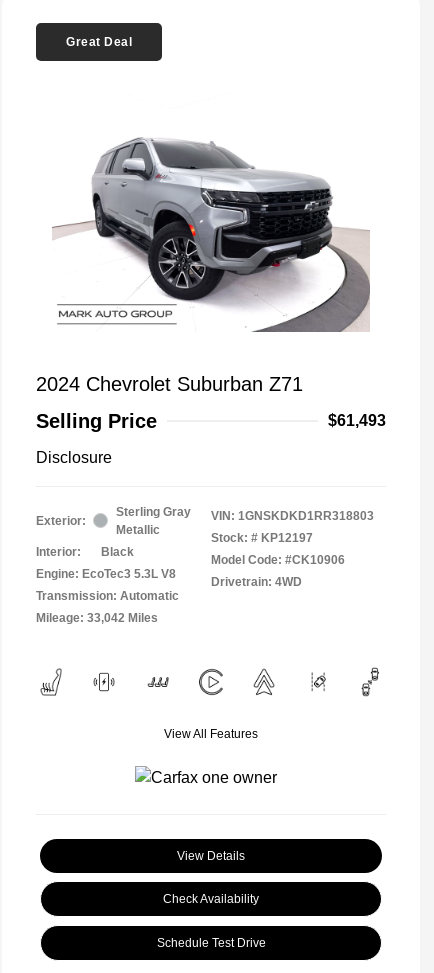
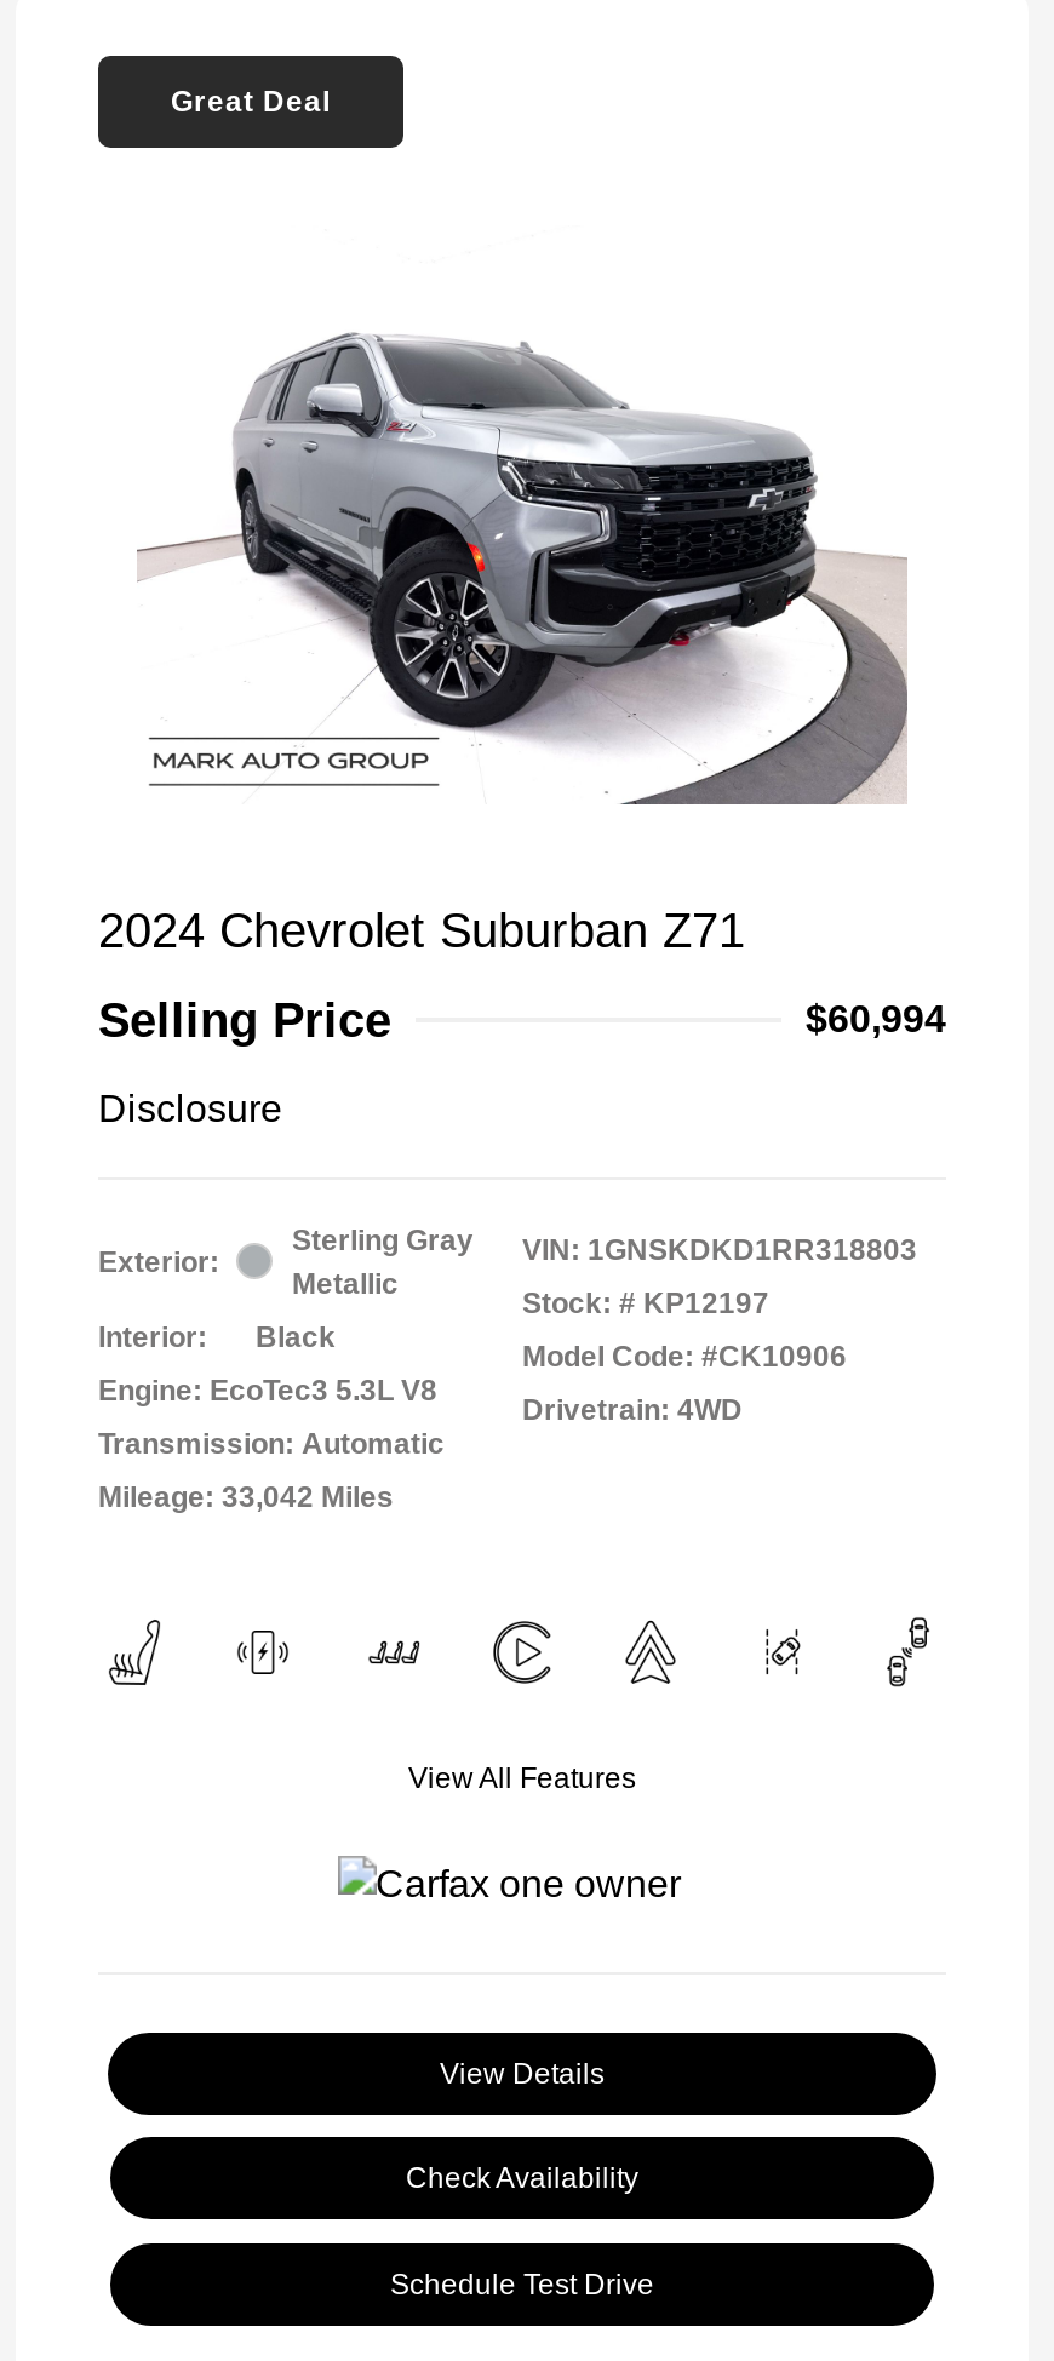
[328,412,386,429] $61,493 -> [806,997,946,1039] $60,994

